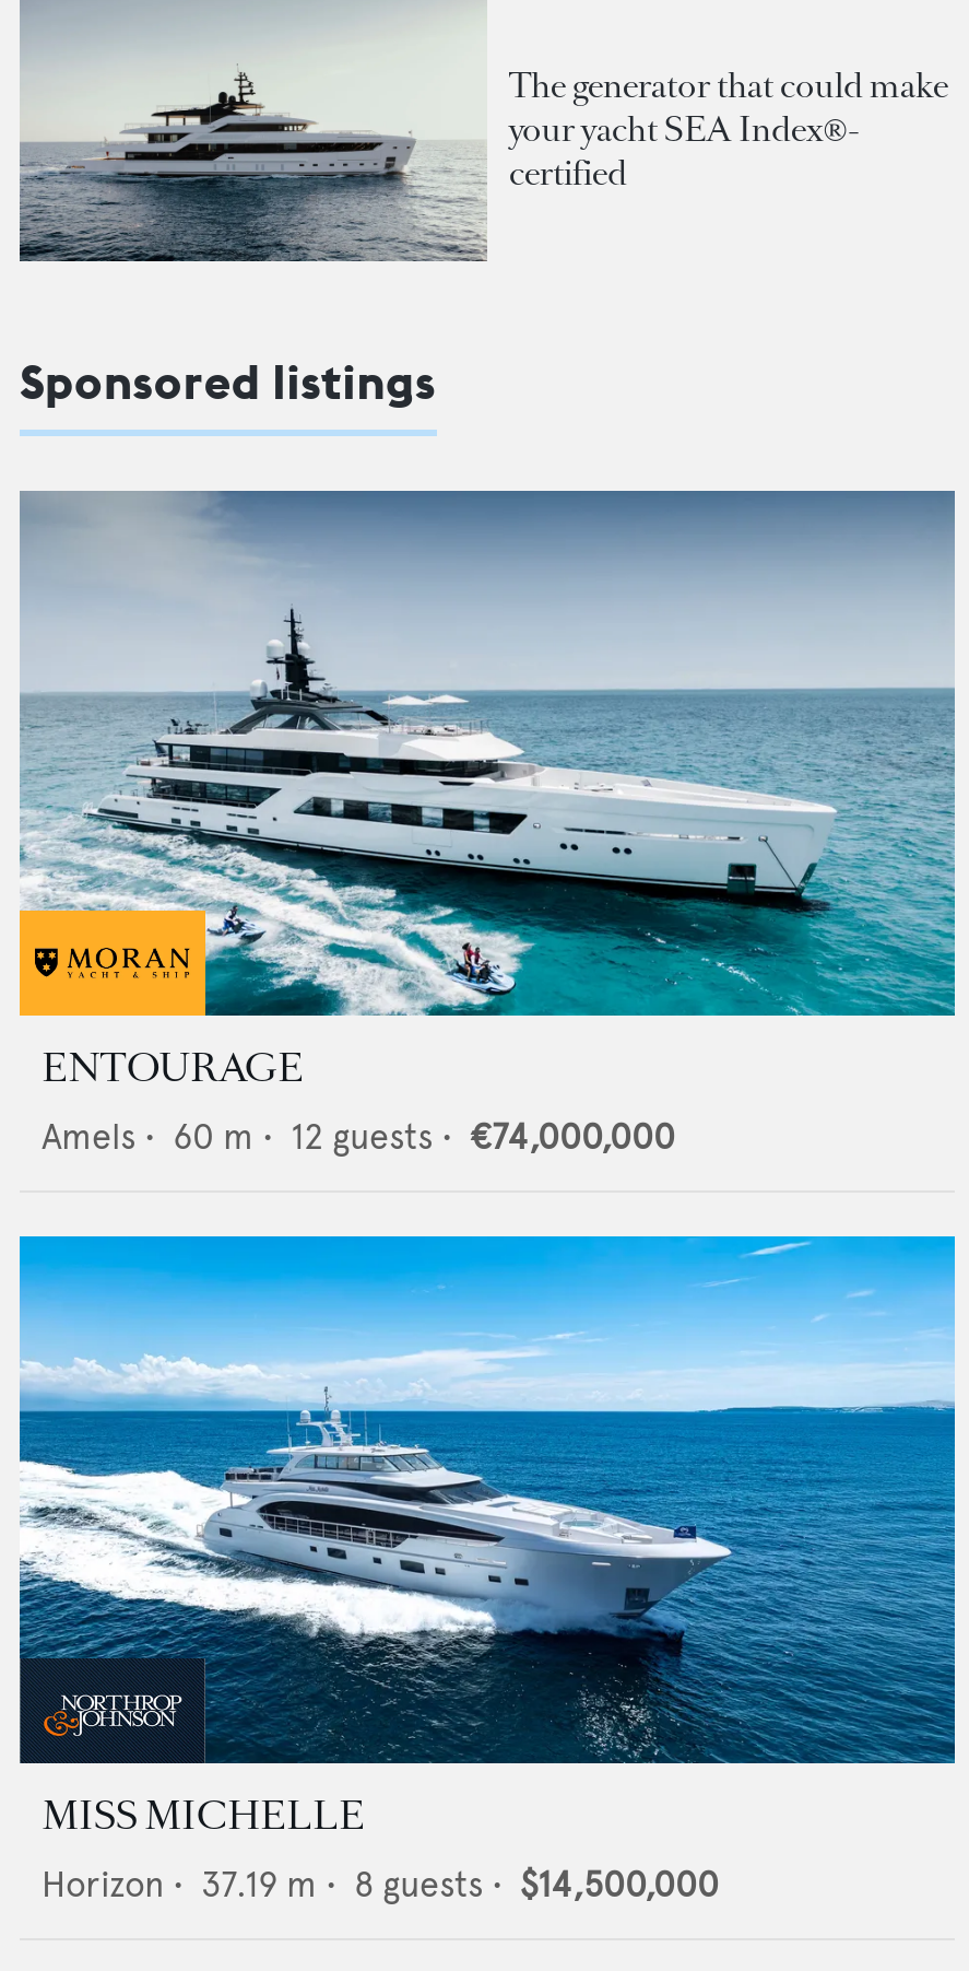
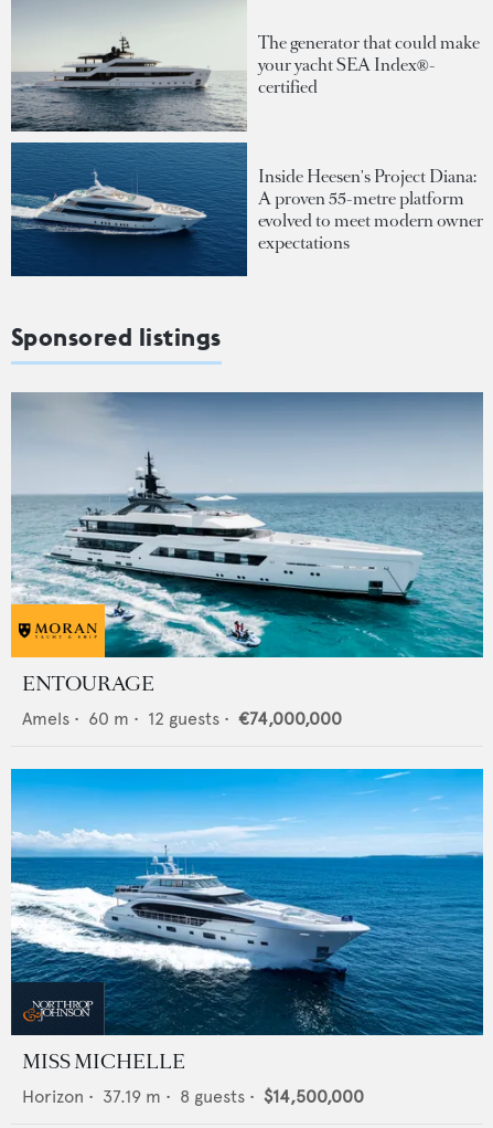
none -> [10,141,483,277] [image] | Inside Heesen's Project Diana: | A proven 55-metre platform | evolved to meet modern owner | expectations

